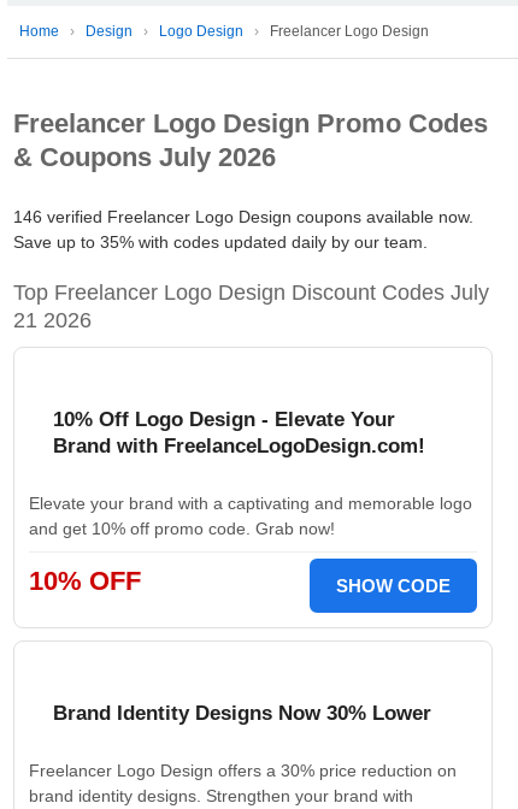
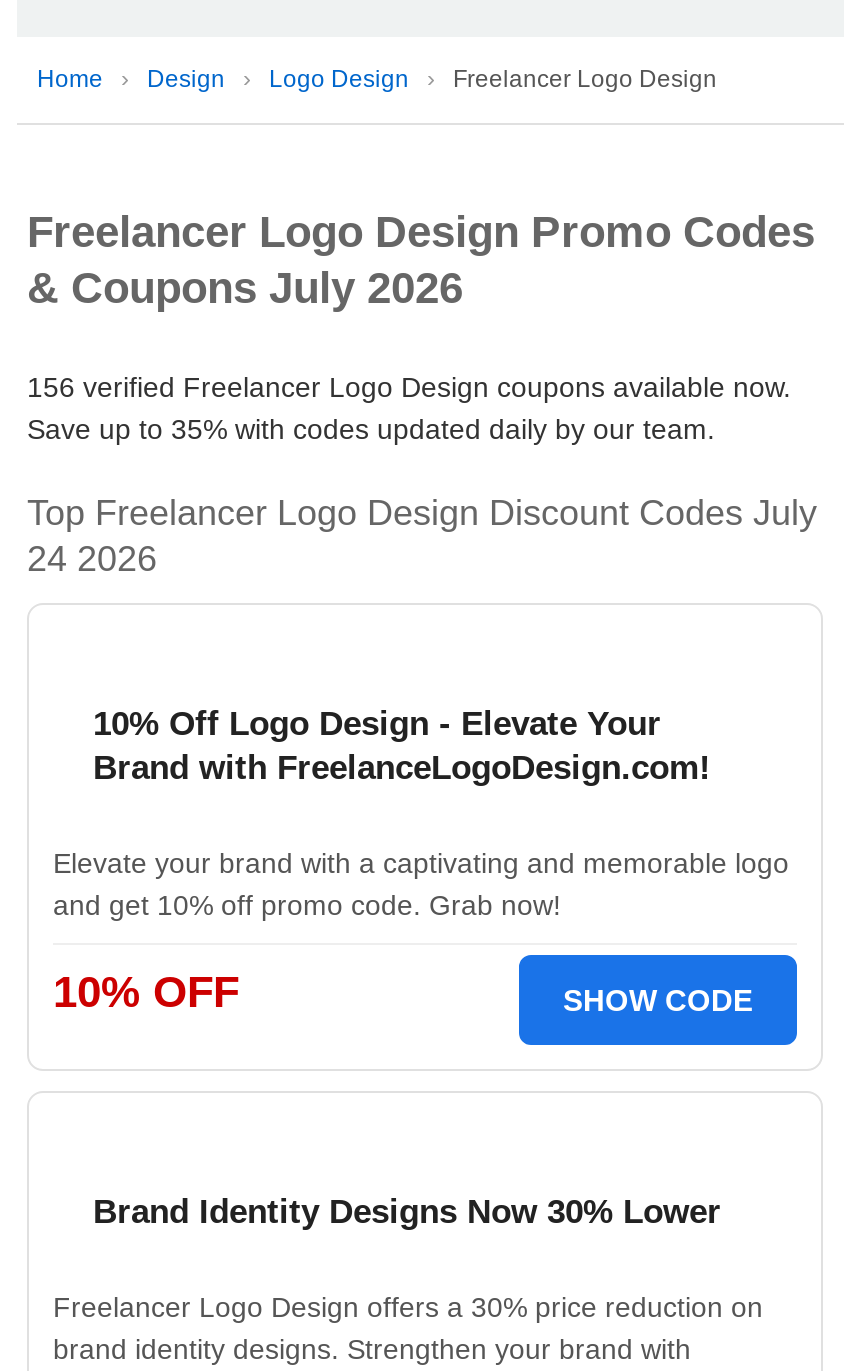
[13,207,473,226] 146 verified Freelancer Logo Design coupons available now. -> [27,371,791,403] 156 verified Freelancer Logo Design coupons available now.
[13,308,92,332] 21 2026 -> [27,539,157,579] 24 2026

